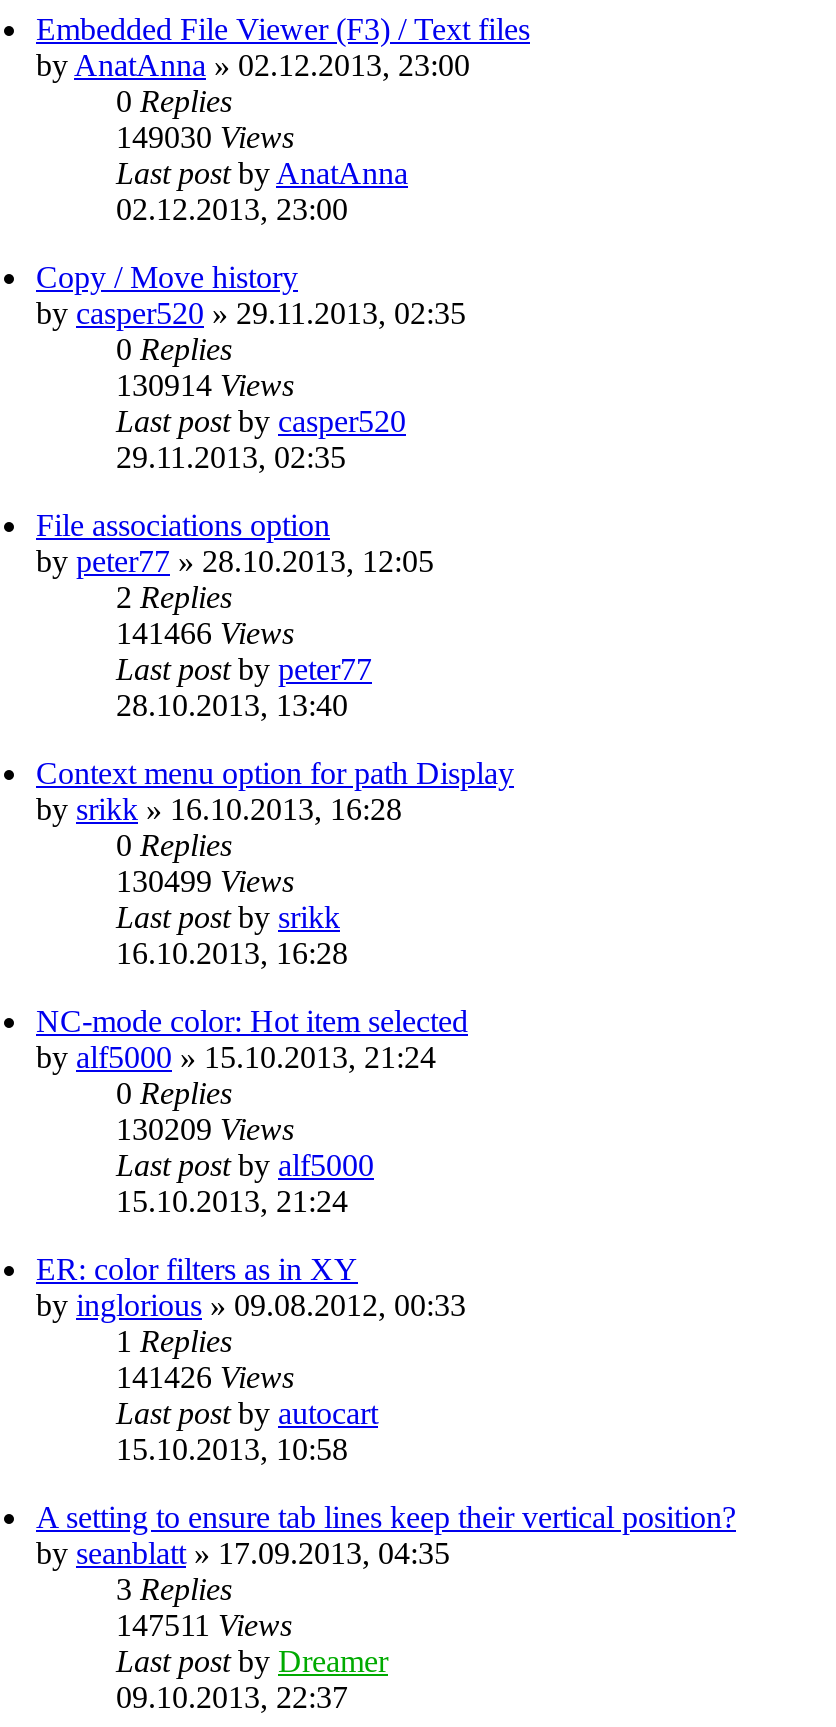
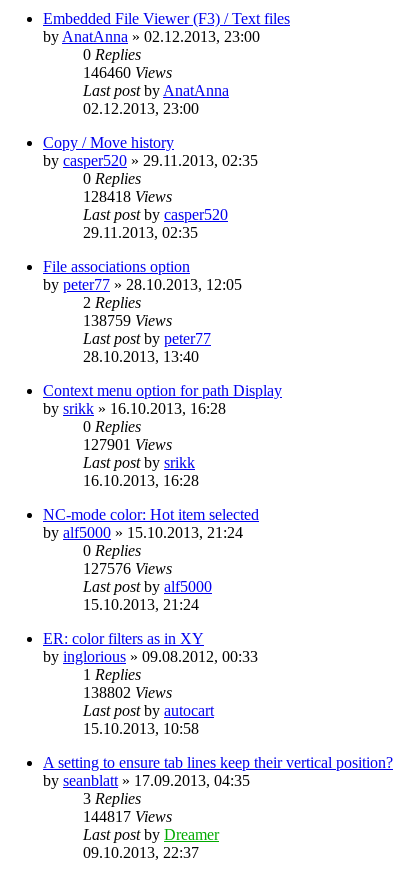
[116,120,294,154] 149030 Views -> [83,64,172,81] 146460 Views
[116,368,294,402] 130914 Views -> [83,188,172,205] 128418 Views
[116,616,294,650] 141466 Views -> [83,312,172,329] 138759 Views
[116,864,294,898] 130499 Views -> [83,436,172,453] 127901 Views
[116,1112,294,1146] 130209 Views -> [83,560,172,577] 127576 Views
[116,1360,294,1394] 141426 Views -> [83,684,172,701] 138802 Views
[116,1608,292,1642] 147511 Views -> [83,808,172,825] 144817 Views

